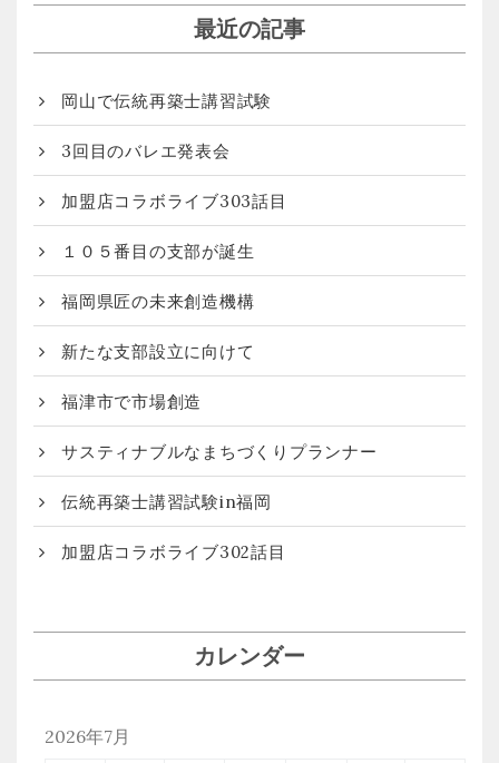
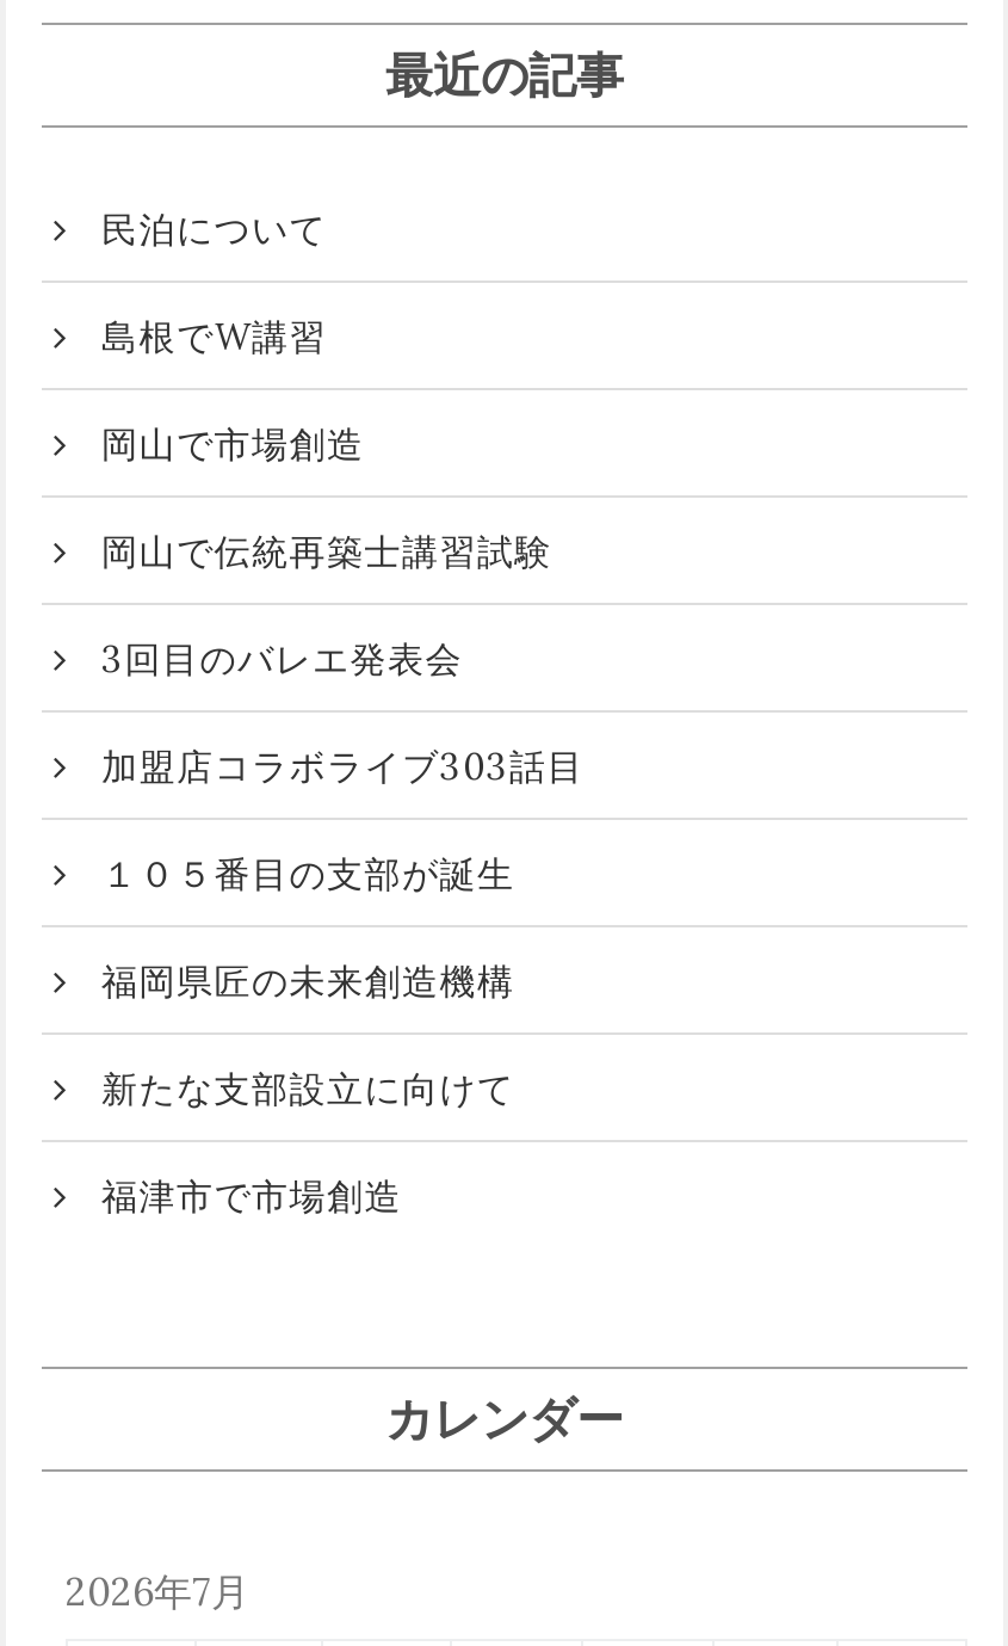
none -> [101,208,364,468] 民泊について | 島根でW講習 | 岡山で市場創造
moved [61,91,287,413] -> [101,530,585,1220]: 岡山で伝統再築士講習試験 | 3回目のバレエ発表会 | 加盟店コラボライブ303話目 | １０５番目の支部が誕生 | 福岡県匠の未来創造機構 | 新たな支部設立に向けて | 福津市で市場創造
[61,442,377,563] サスティナブルなまちづくりプランナー | 伝統再築士講習試験in福岡 | 加盟店コラボライブ302話目 -> none

